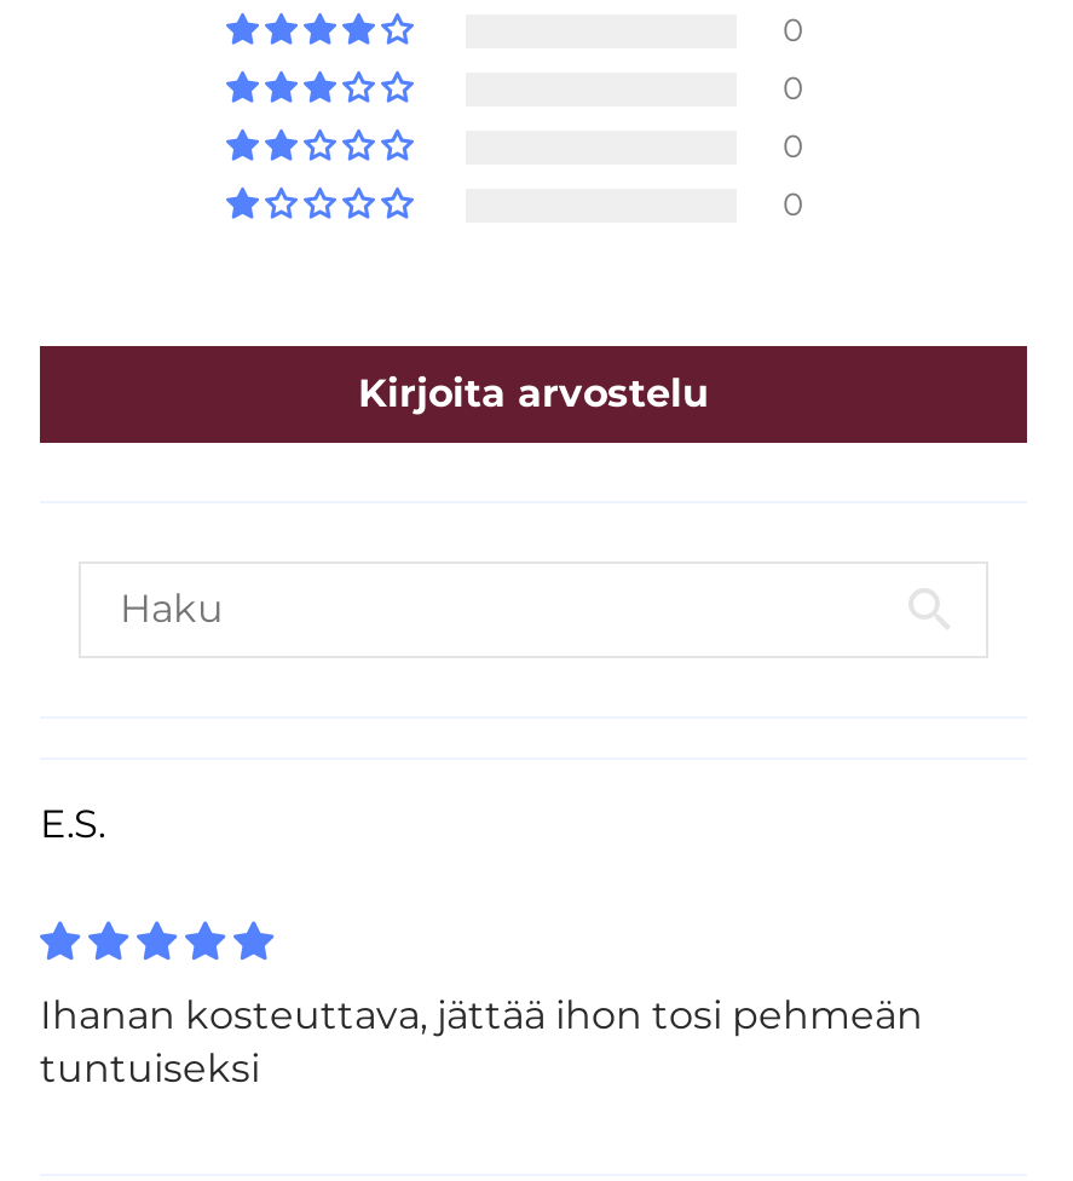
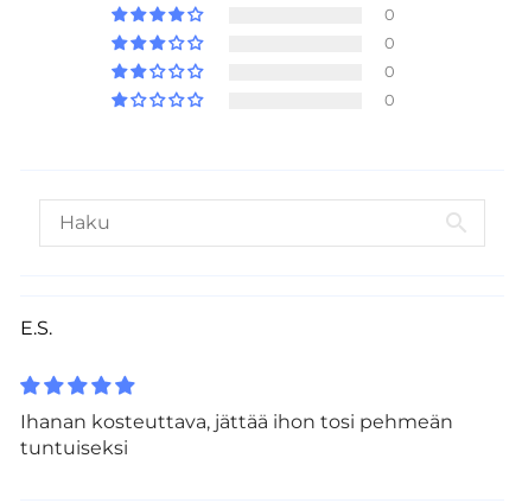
[358,370,709,416] Kirjoita arvostelu -> none

